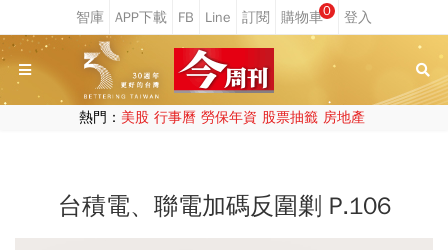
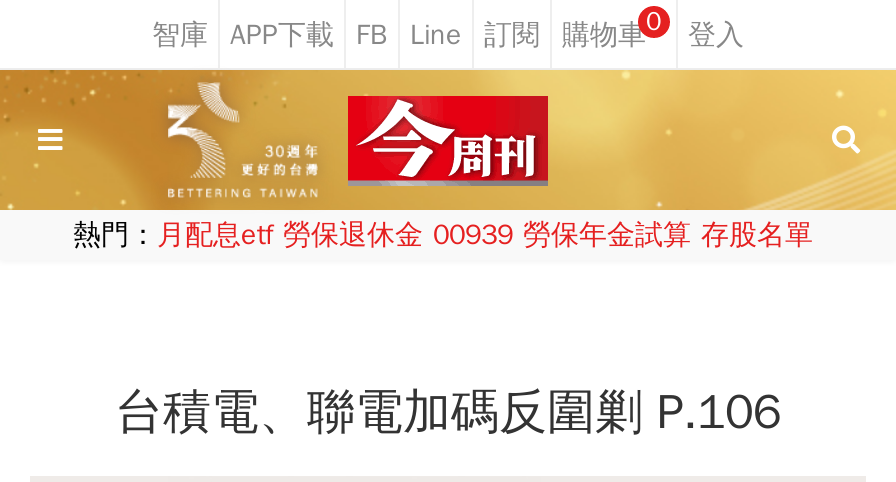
[78,109,364,126] 熱門：美股 行事曆 勞保年資 股票抽籤 房地產 -> [73,218,813,252] 熱門：月配息etf 勞保退休金 00939 勞保年金試算 存股名單

